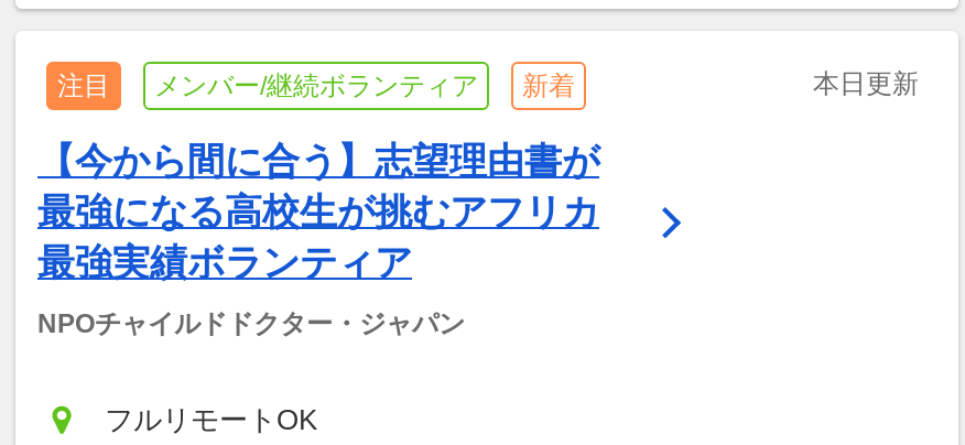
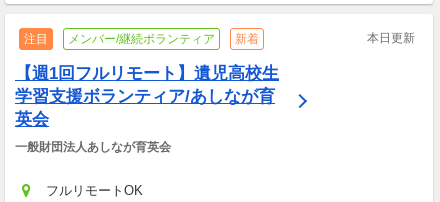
[37,140,599,283] 【今から間に合う】志望理由書が | 最強になる高校生が挑むアフリカ | 最強実績ボランティア -> [15,63,279,128] 【週1回フルリモート】遺児高校生 | 学習支援ボランティア/あしなが育 | 英会
[37,307,465,338] NPOチャイルドドクター・ジャパン -> [15,139,171,153] 一般財団法人あしなが育英会

